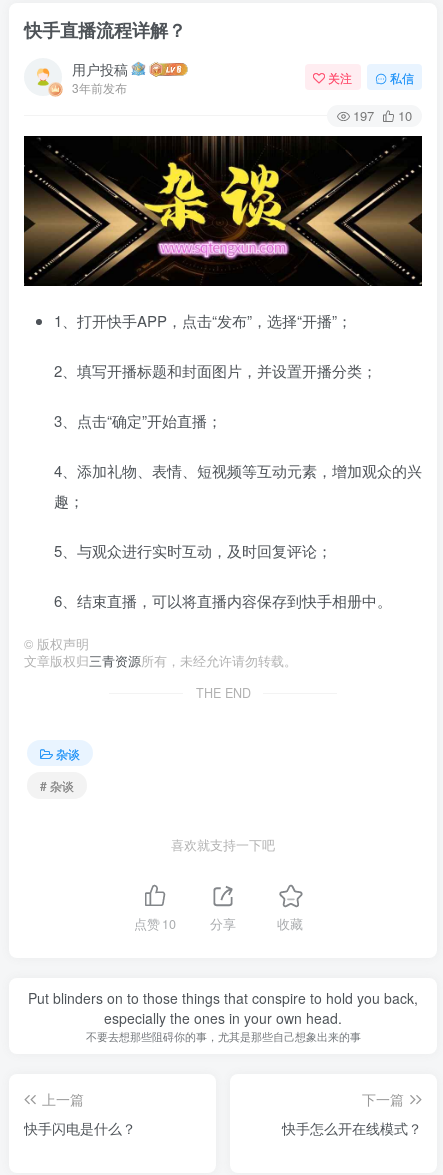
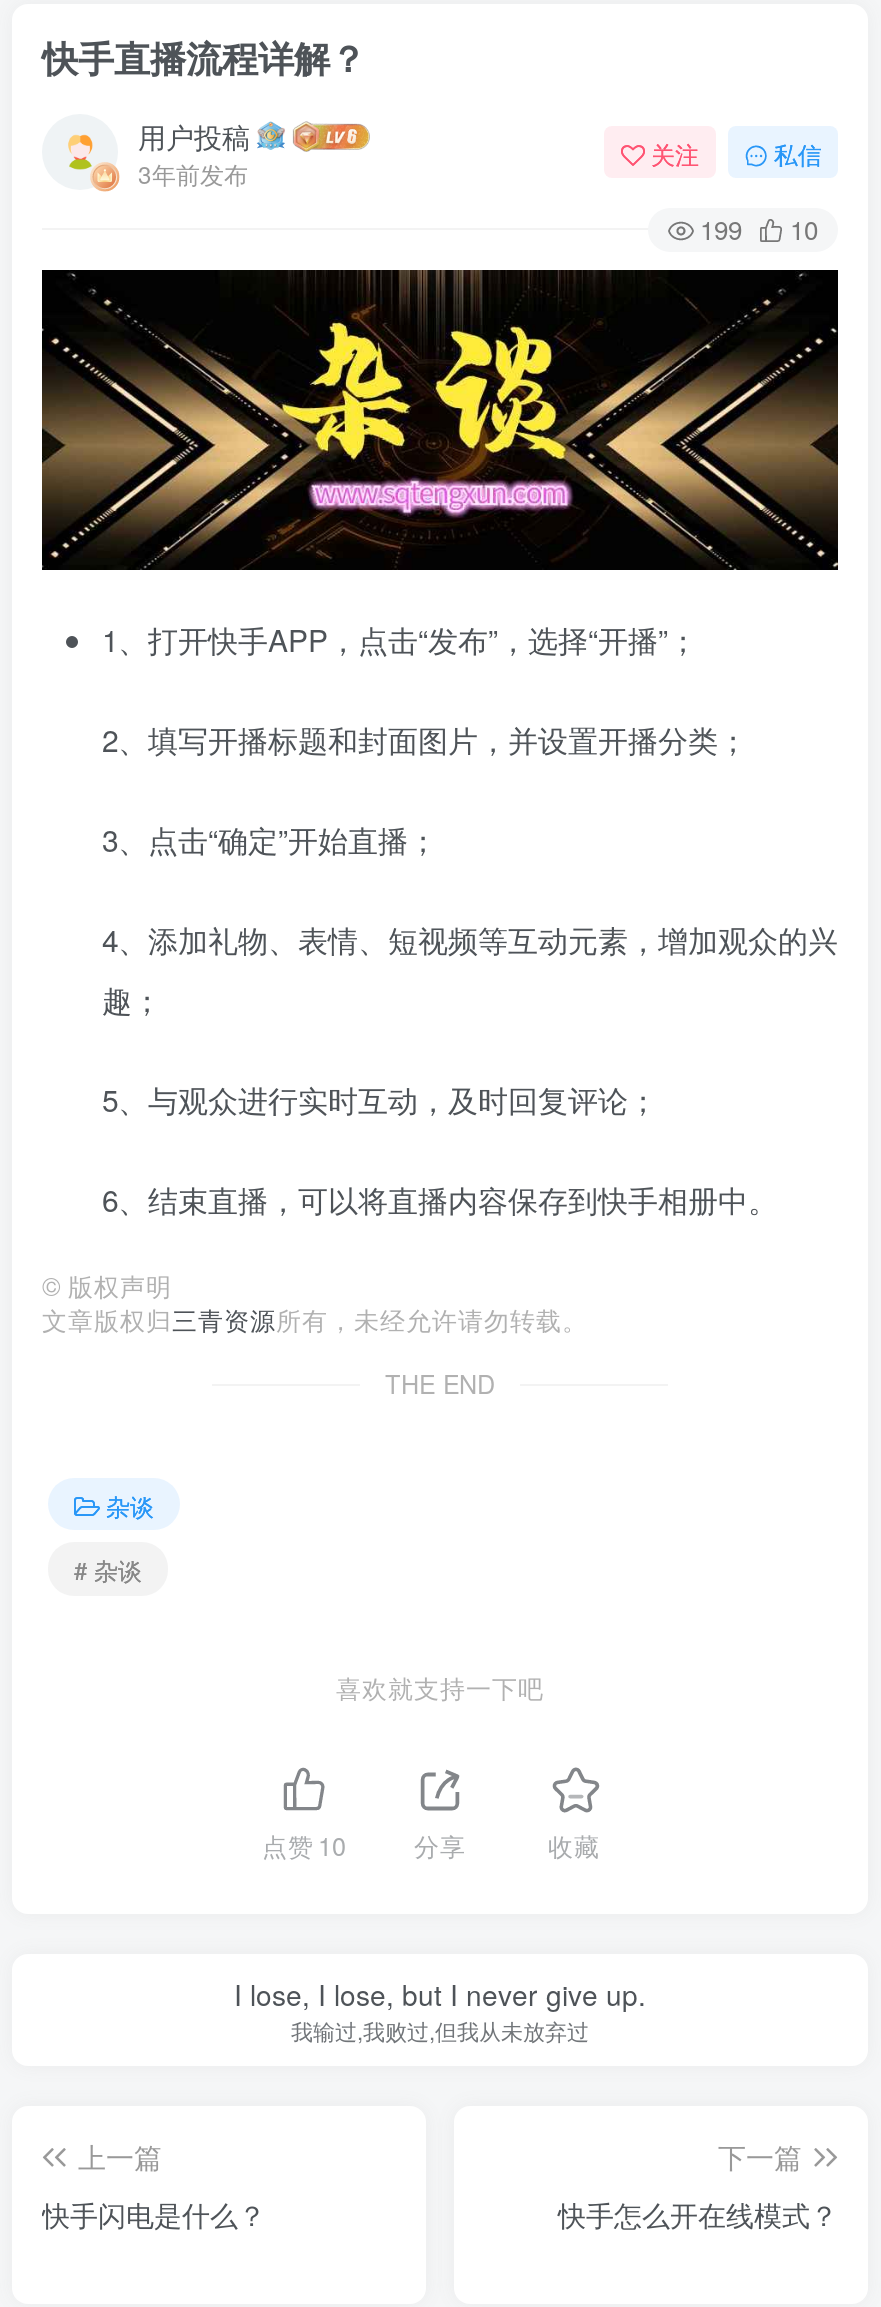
[353,106,412,125] 197 10 -> [700,211,818,249] 199 10
[28,988,418,1044] Put blinders on to those things that conspire to hold you back, | especially the ones in your own head. | 不要去想那些阻碍你的事，尤其是那些自己想象出来的事 -> [234,1974,646,2046] I lose, I lose, but I never give up. | 我输过,我败过,但我从未放弃过

